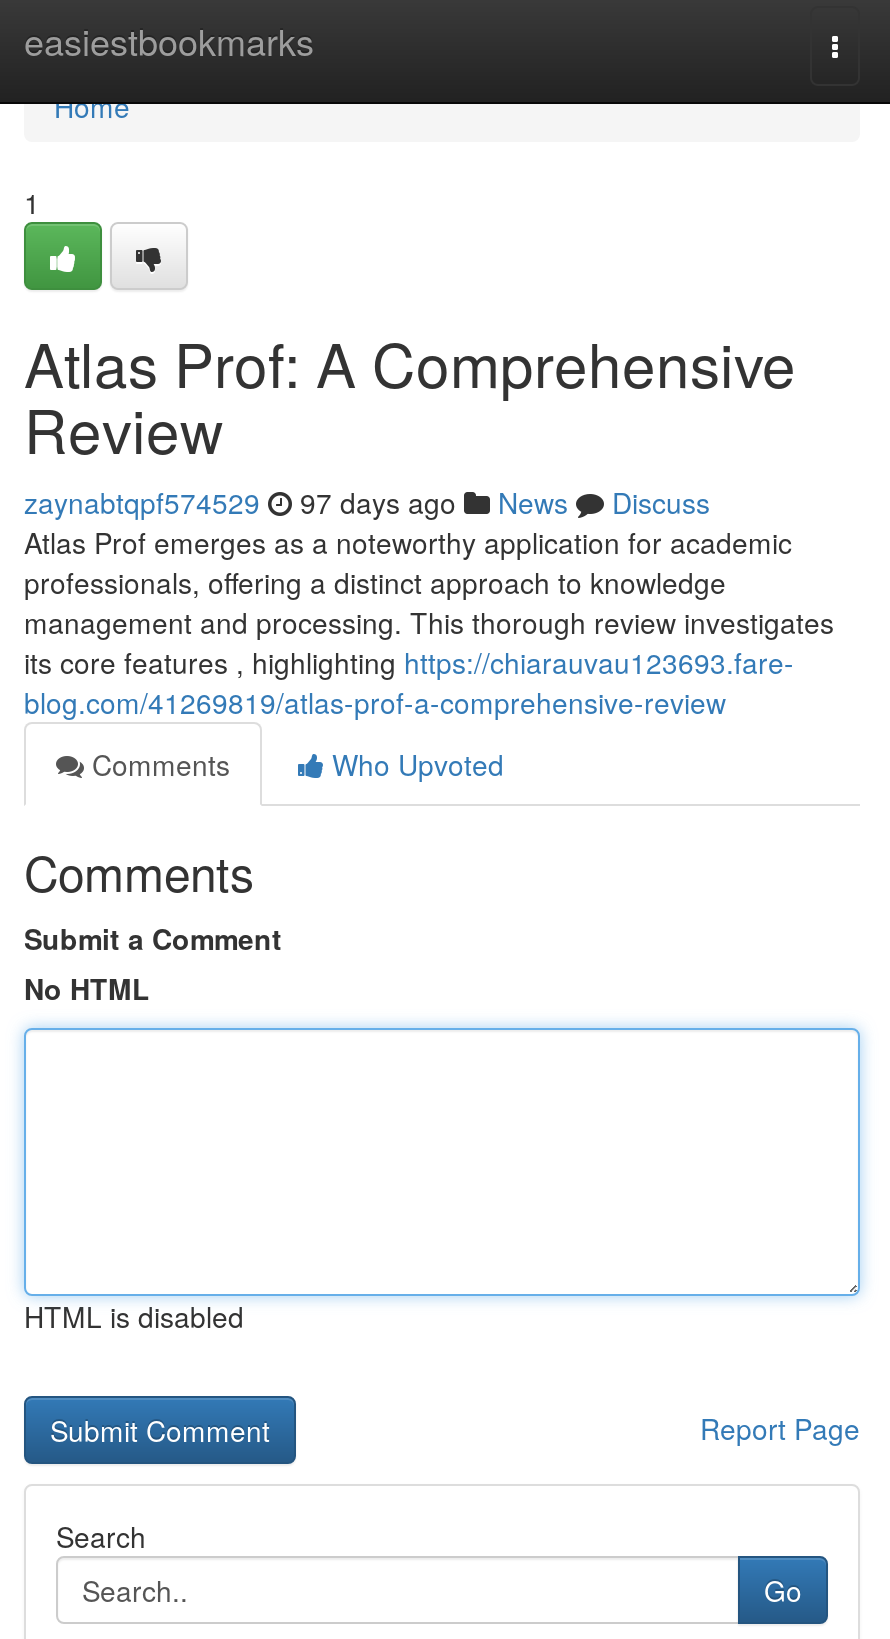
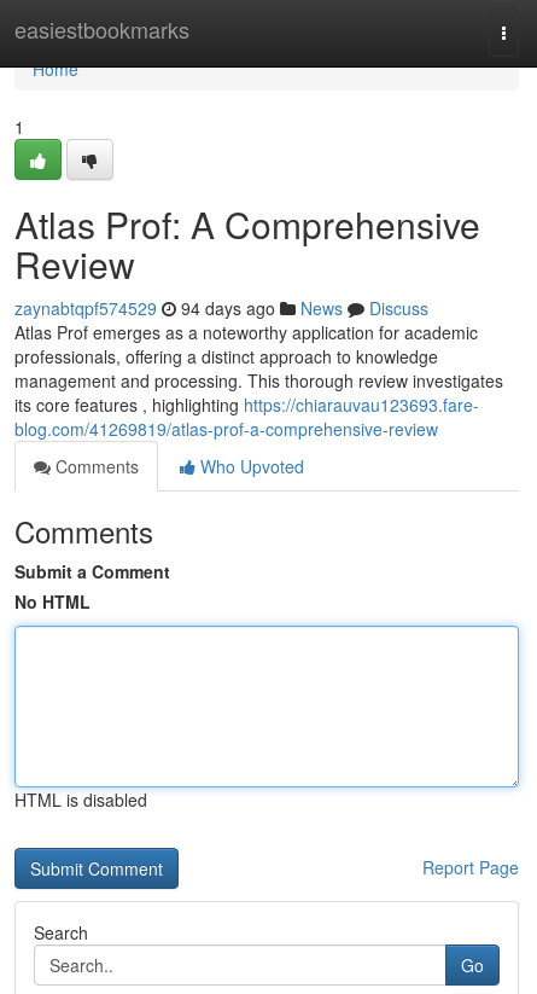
[24,482,710,522] zaynabtqpf574529 97 days ago News Discuss -> [14,296,428,320] zaynabtqpf574529 94 days ago News Discuss

